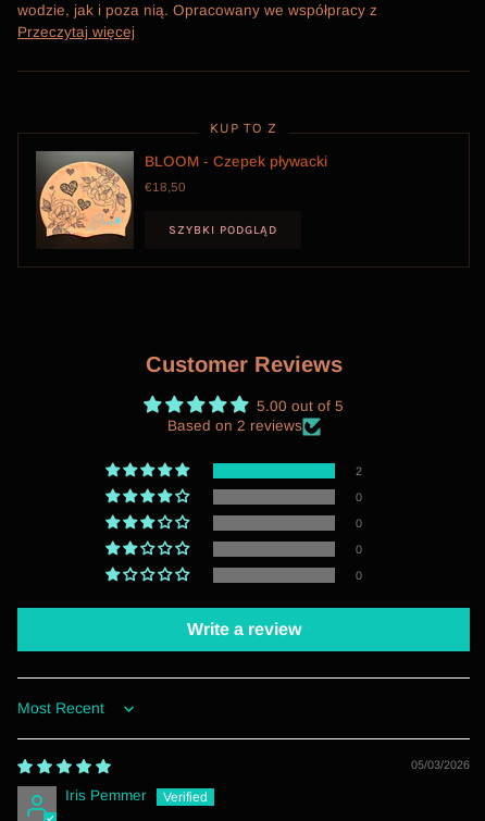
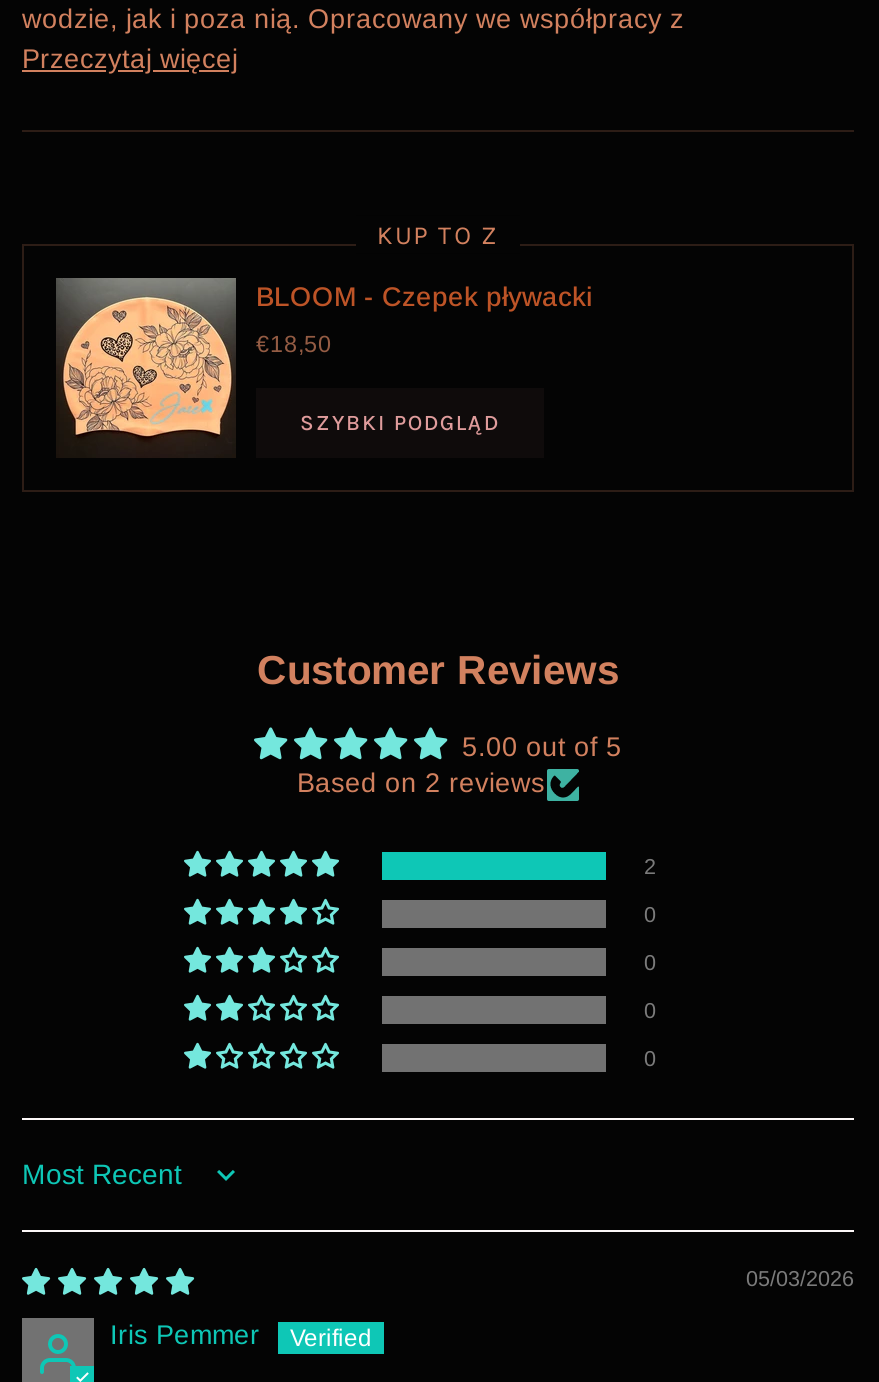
[186,620,301,639] Write a review -> none

